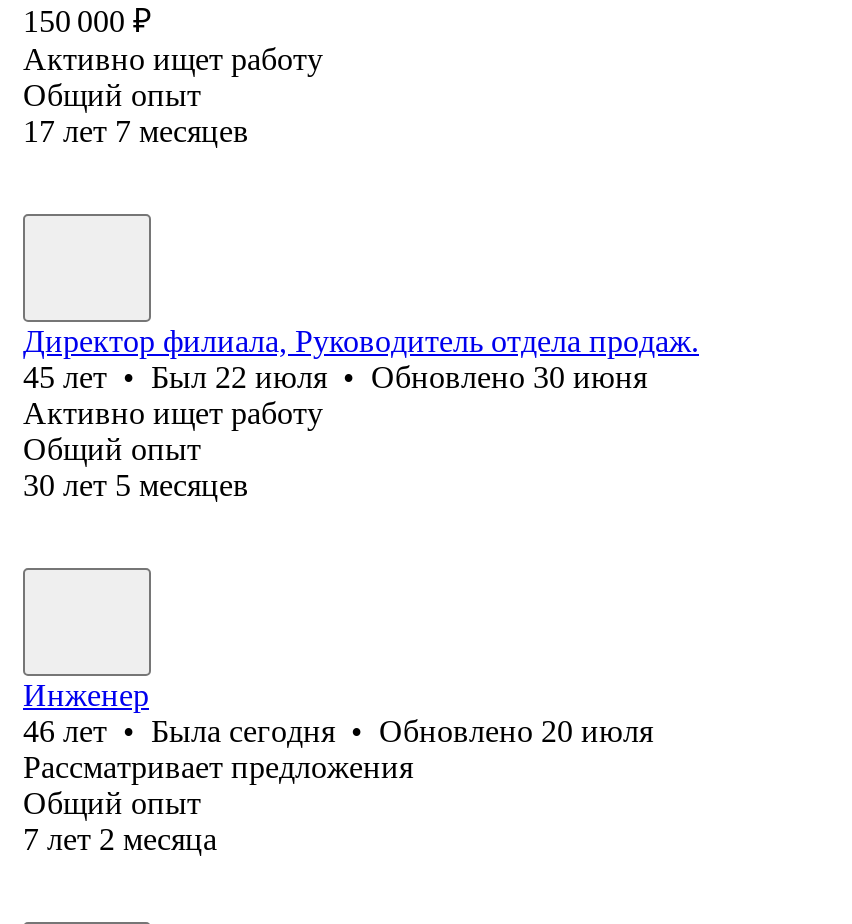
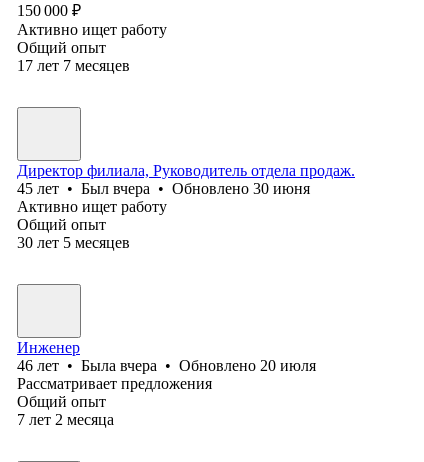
[23,360,647,394] 45 лет • Был 22 июля • Обновлено 30 июня -> [17,180,310,197] 45 лет • Был вчера • Обновлено 30 июня
[23,714,653,748] 46 лет • Была сегодня • Обновлено 20 июля -> [17,357,316,374] 46 лет • Была вчера • Обновлено 20 июля

